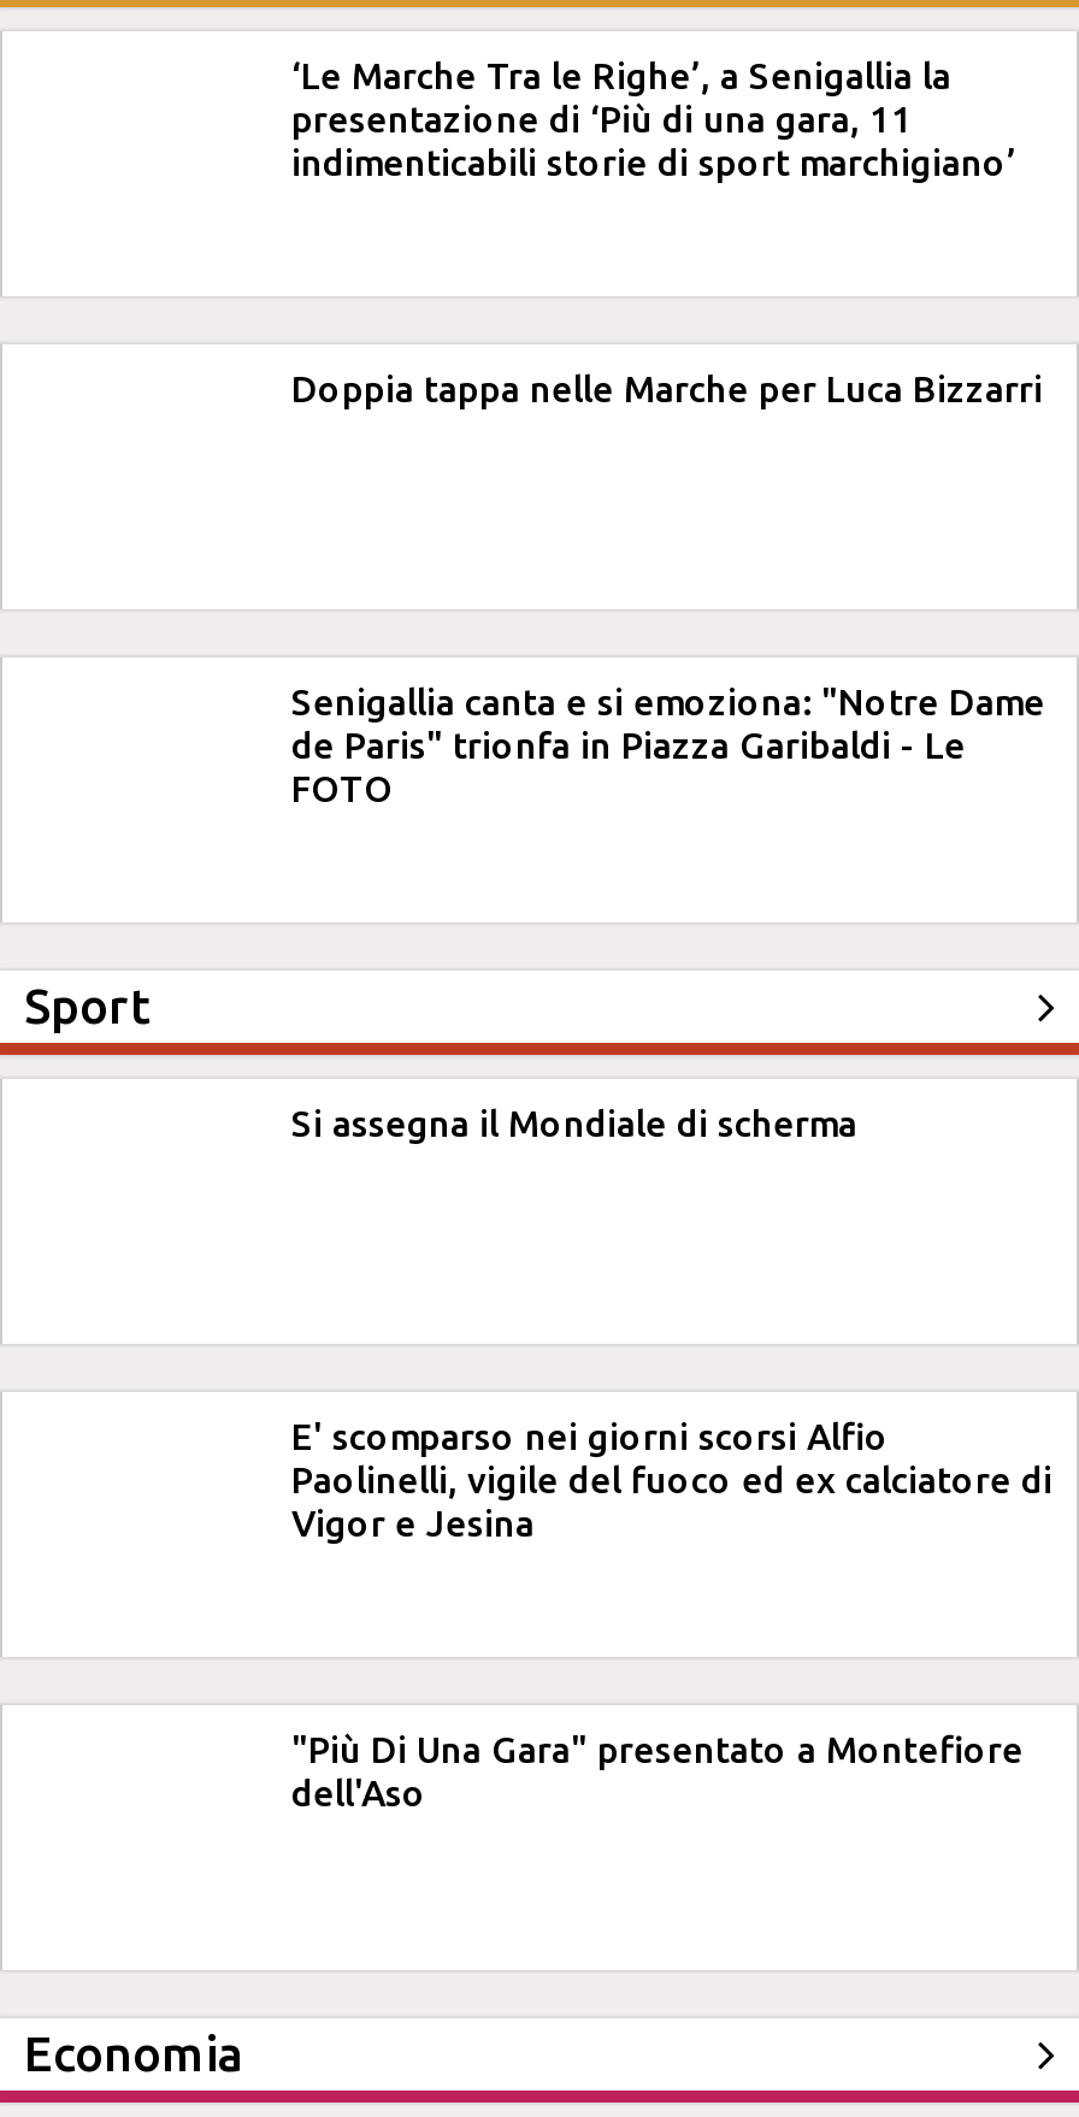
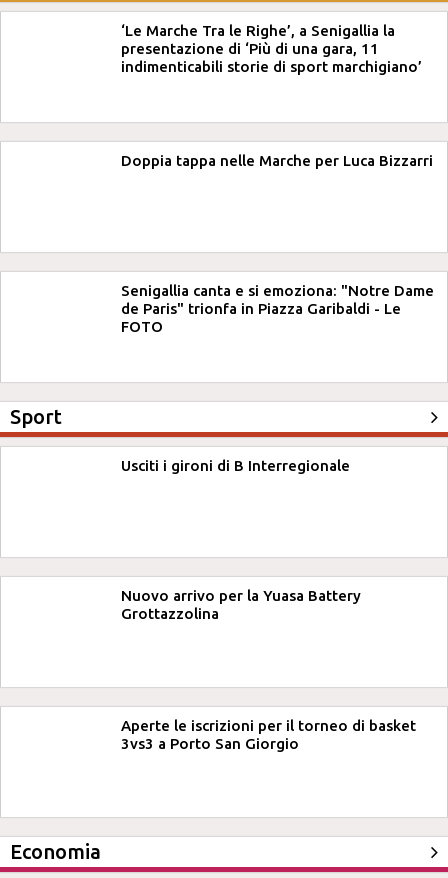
[291,1103,857,1144] Si assegna il Mondiale di scherma -> [121,457,350,474] Usciti i gironi di B Interregionale
[291,1416,1053,1544] E' scomparso nei giorni scorsi Alfio | Paolinelli, vigile del fuoco ed ex calciatore di | Vigor e Jesina -> [121,587,361,622] Nuovo arrivo per la Yuasa Battery | Grottazzolina
[291,1729,1024,1814] "Più Di Una Gara" presentato a Montefiore | dell'Aso -> [121,717,416,752] Aperte le iscrizioni per il torneo di basket | 3vs3 a Porto San Giorgio

